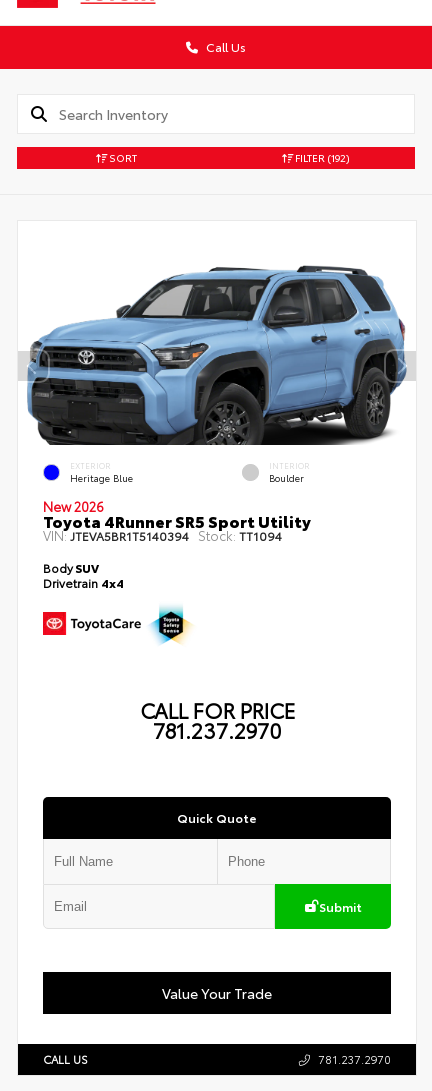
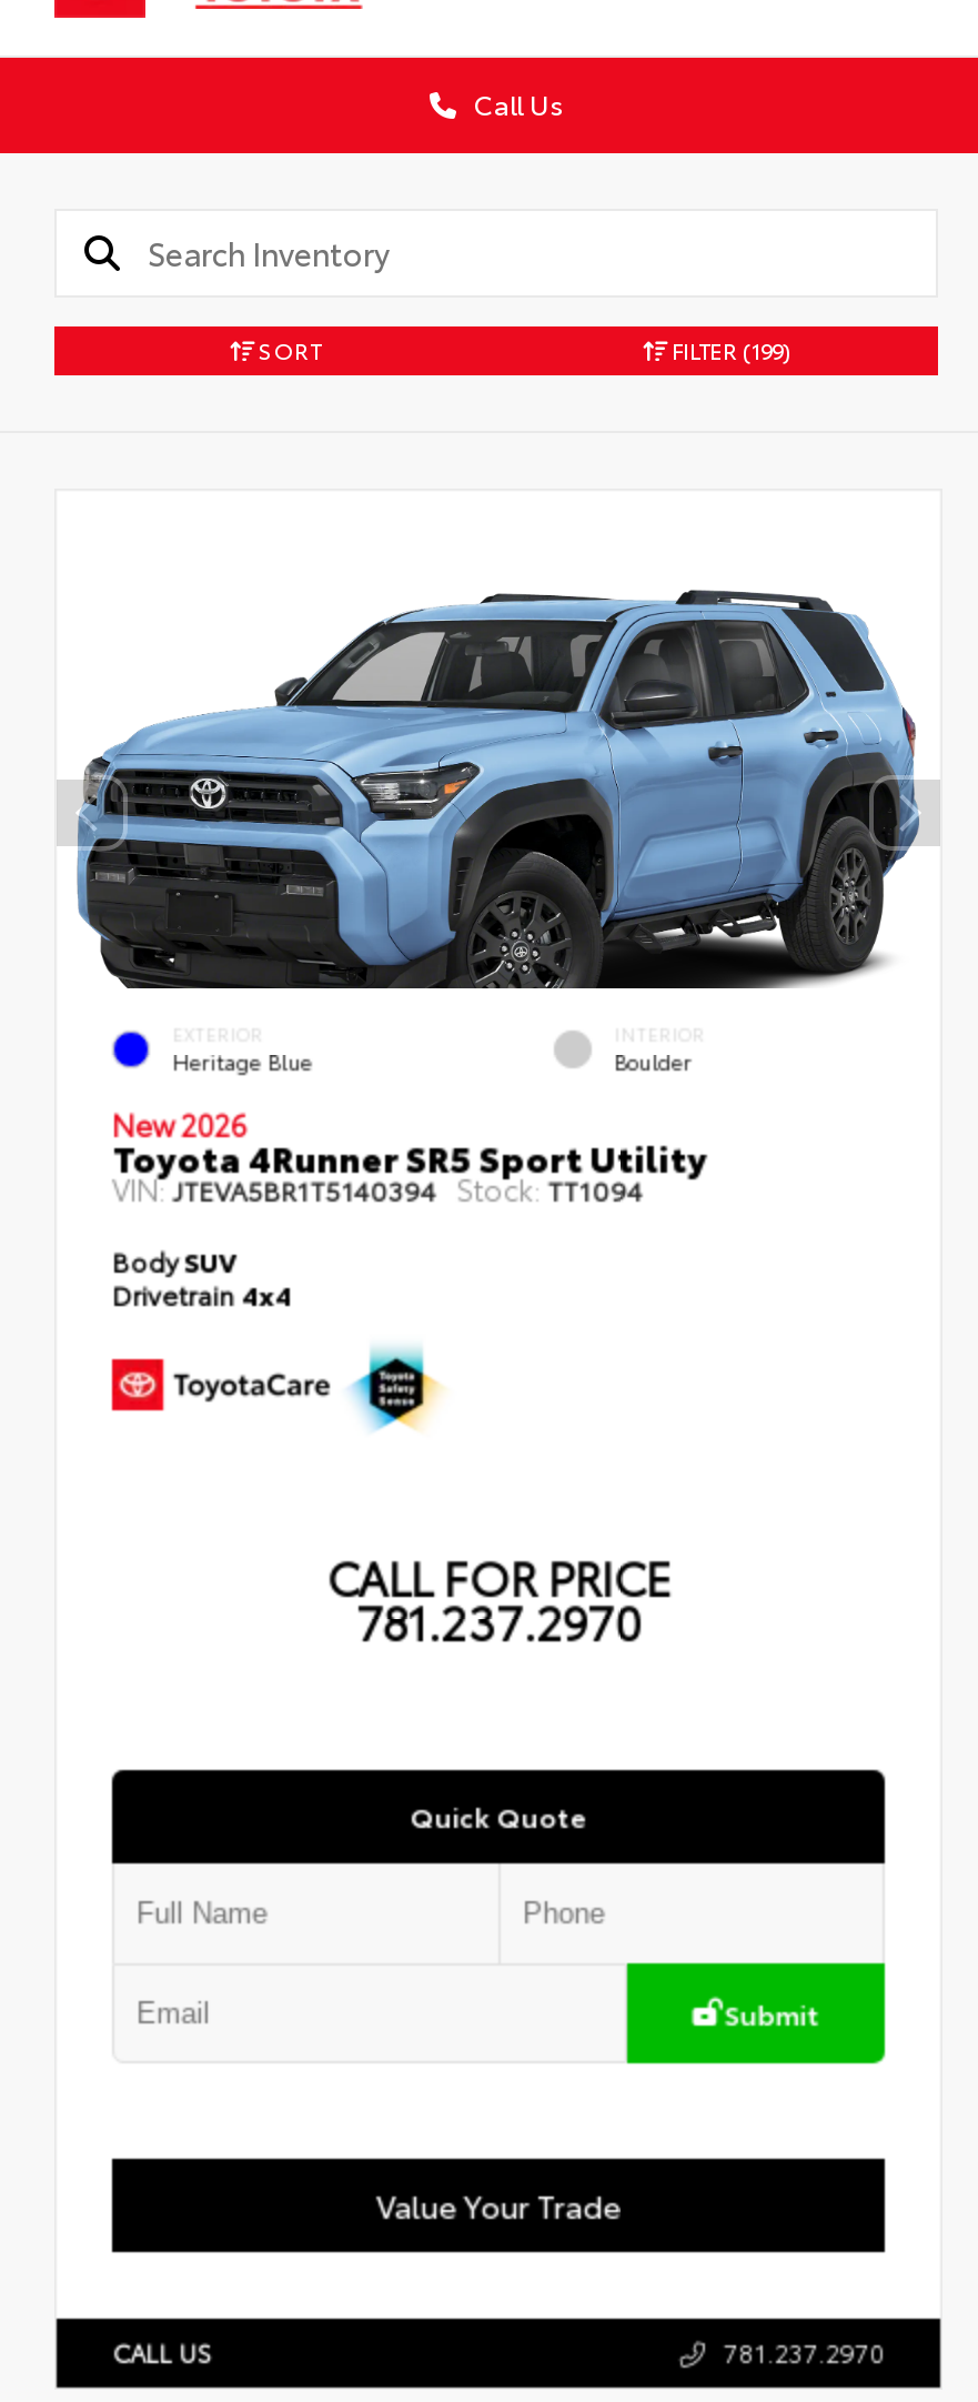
[292,150,349,165] FILTER (192) -> [667,333,792,366] FILTER (199)

